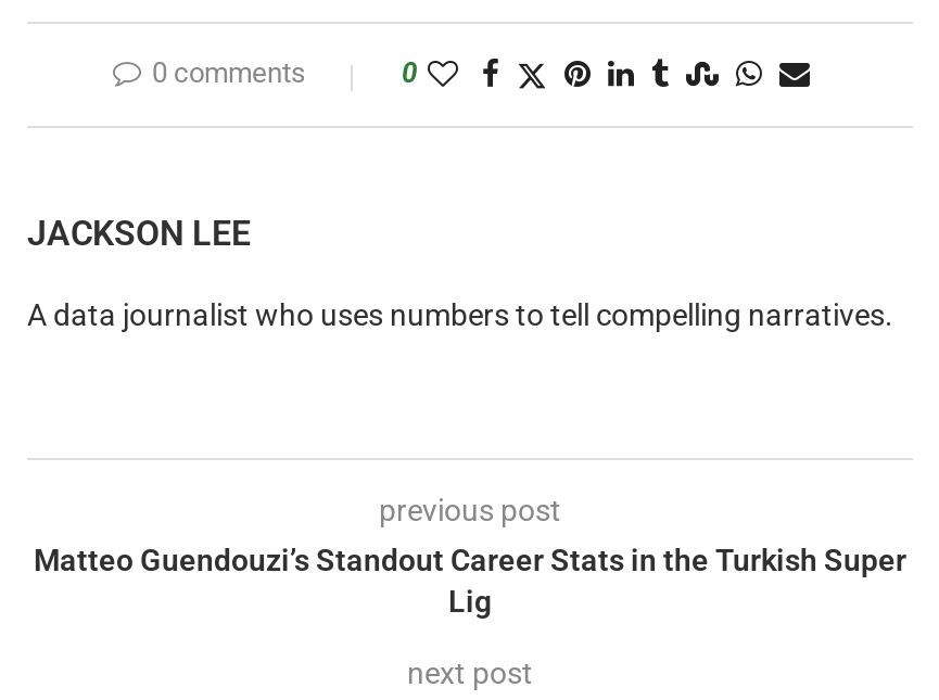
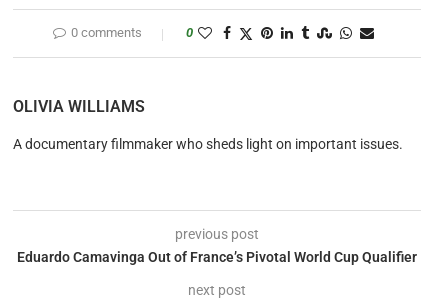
[27,213,251,254] JACKSON LEE -> [13,97,145,116] OLIVIA WILLIAMS
[27,297,893,332] A data journalist who uses numbers to tell compelling narratives. -> [13,136,403,152] A documentary filmmaker who sheds light on important issues.
[34,543,906,619] Matteo Guendouzi’s Standout Career Stats in the Turkish Super | Lig -> [17,249,417,265] Eduardo Camavinga Out of France’s Pivotal World Cup Qualifier

